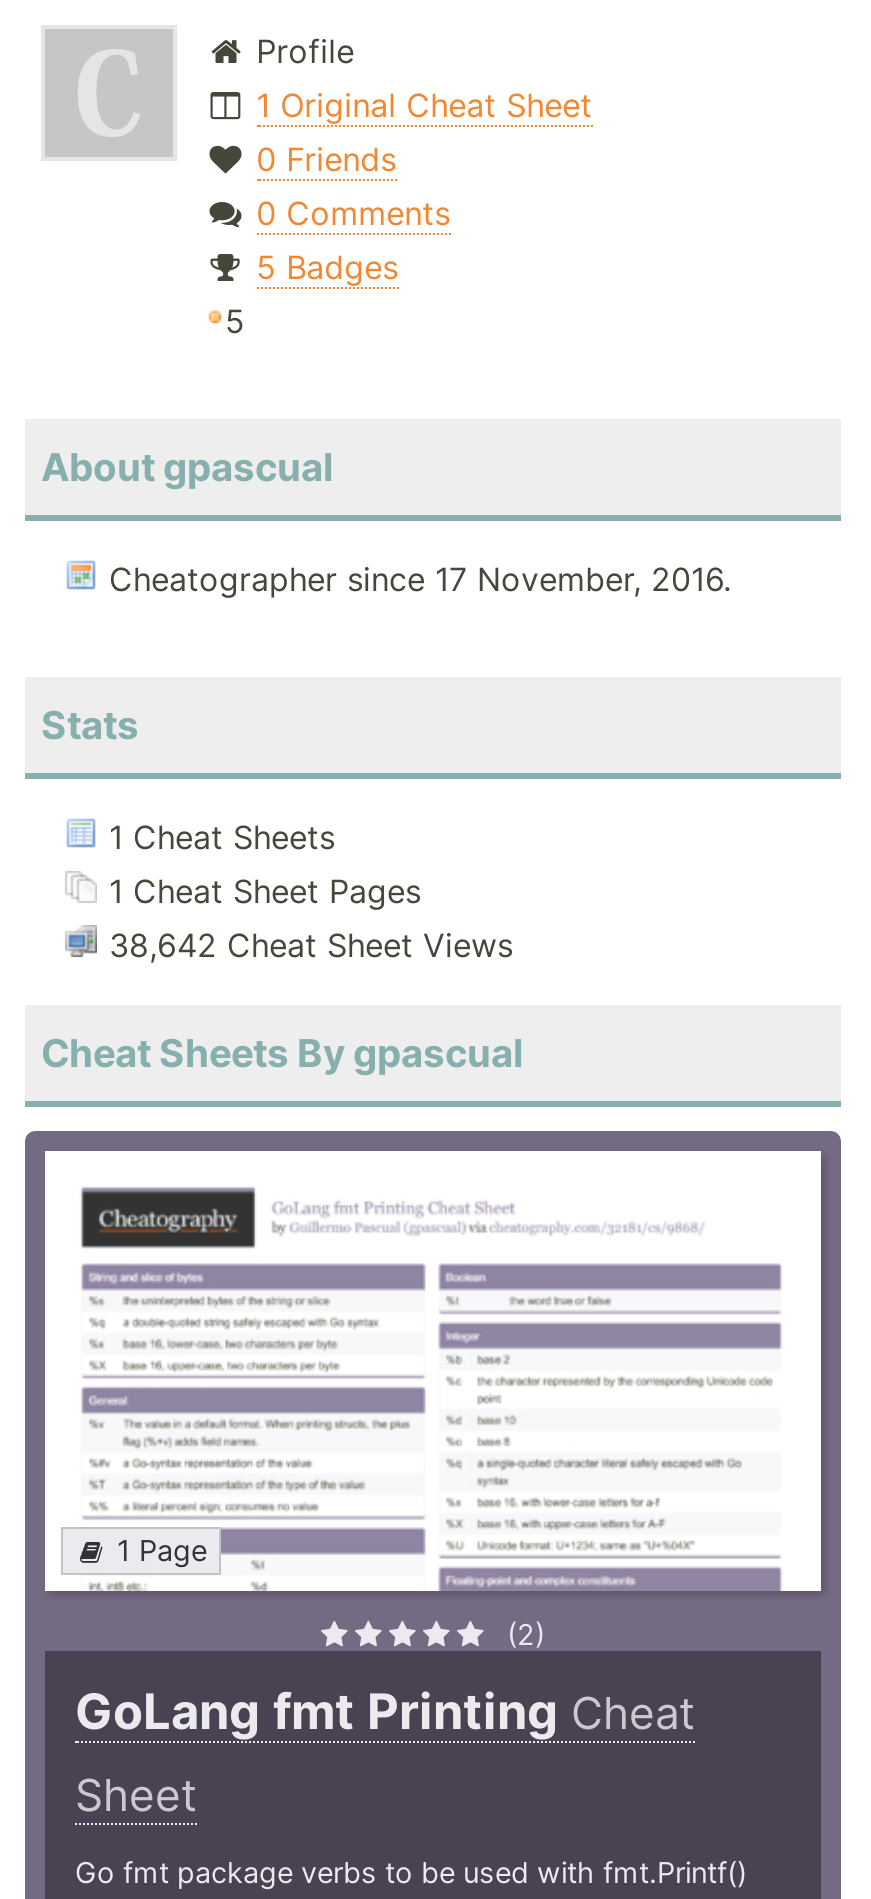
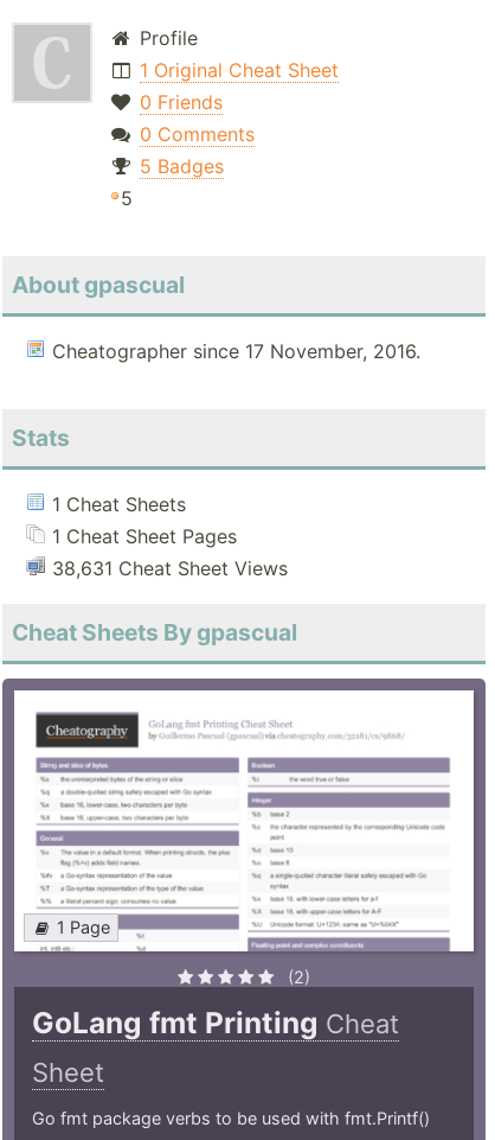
[109,925,513,965] 38,642 Cheat Sheet Views -> [52,556,288,580] 38,631 Cheat Sheet Views

